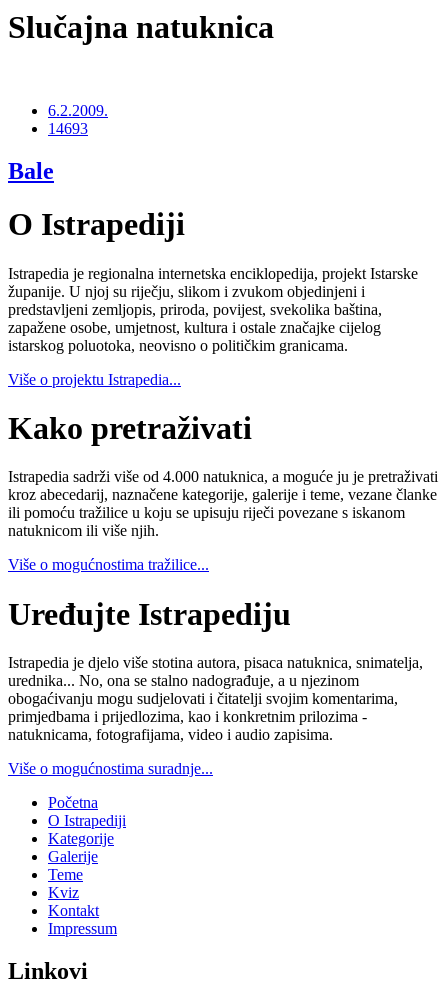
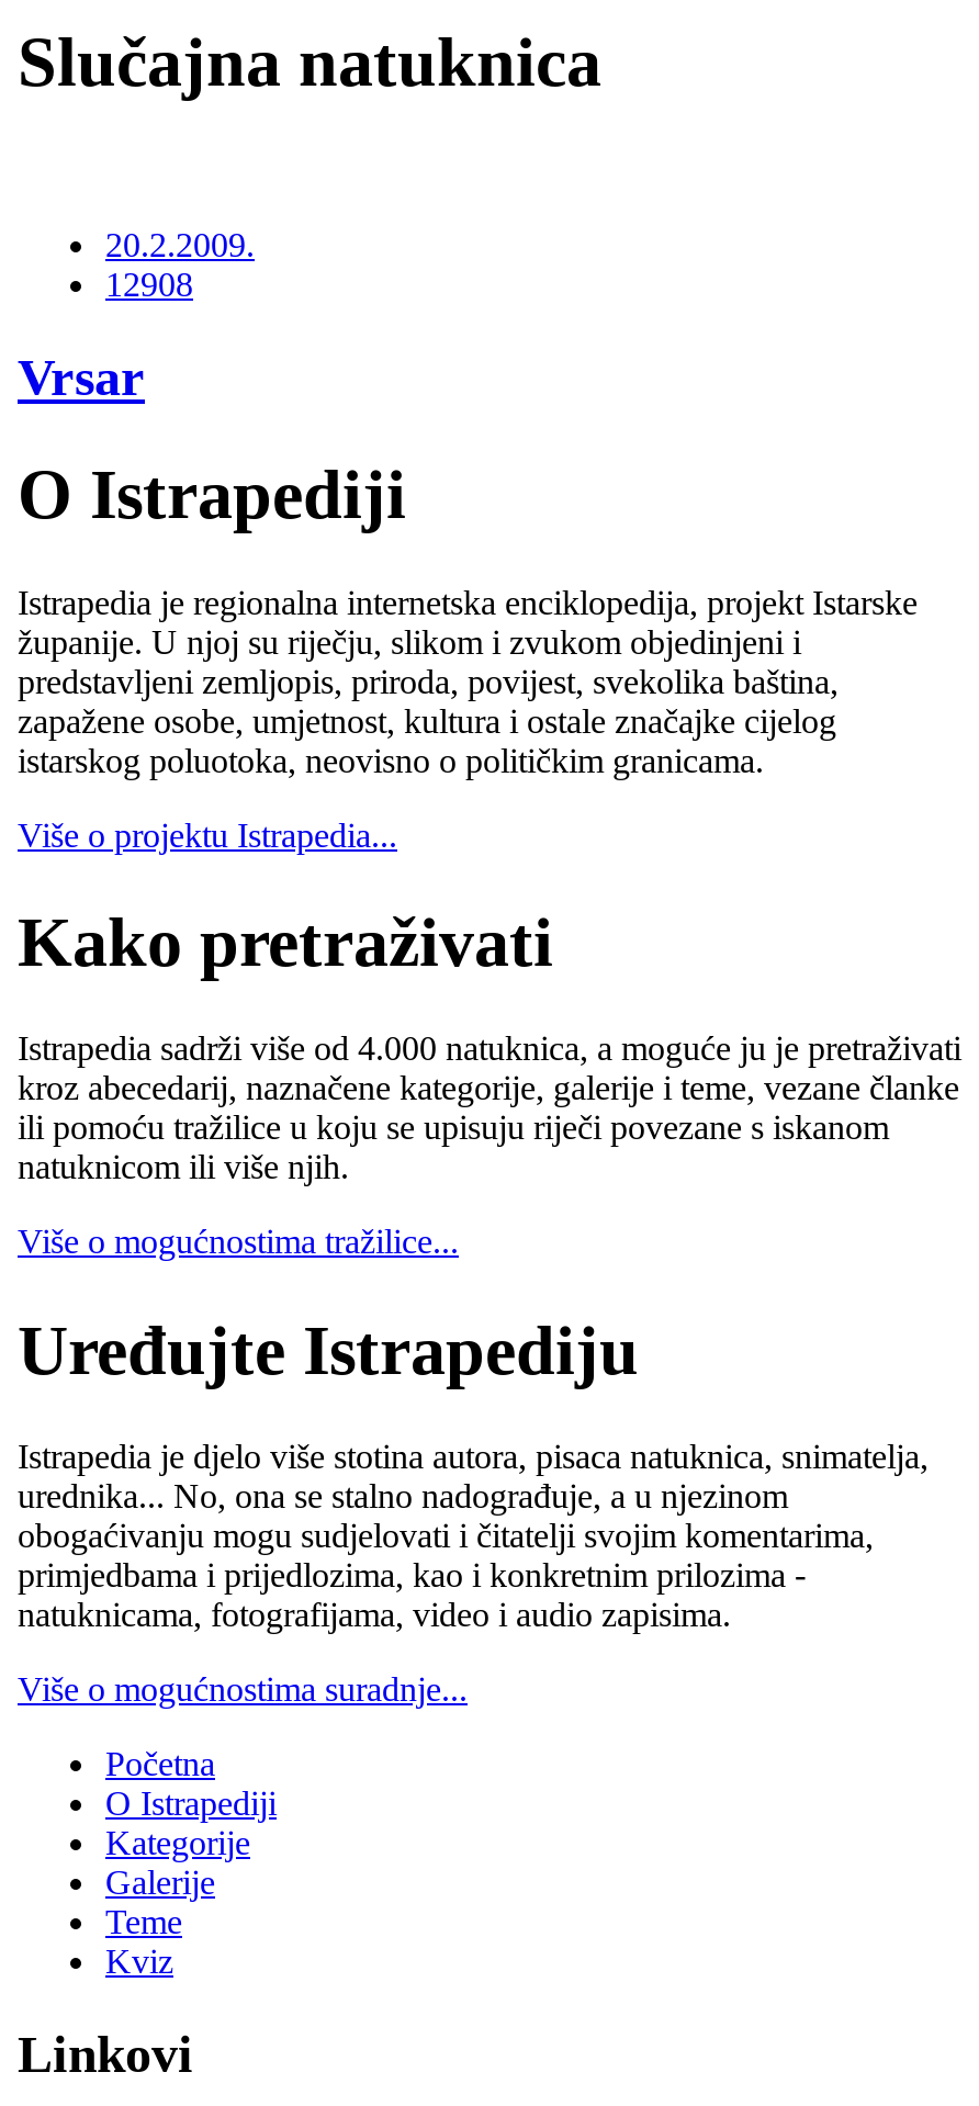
[48,102,108,137] 6.2.2009. | 14693 -> [105,226,255,302] 20.2.2009. | 12908
[8,158,54,184] Bale -> [18,348,145,405] Vrsar
[48,902,117,937] Kontakt | Impressum -> none

